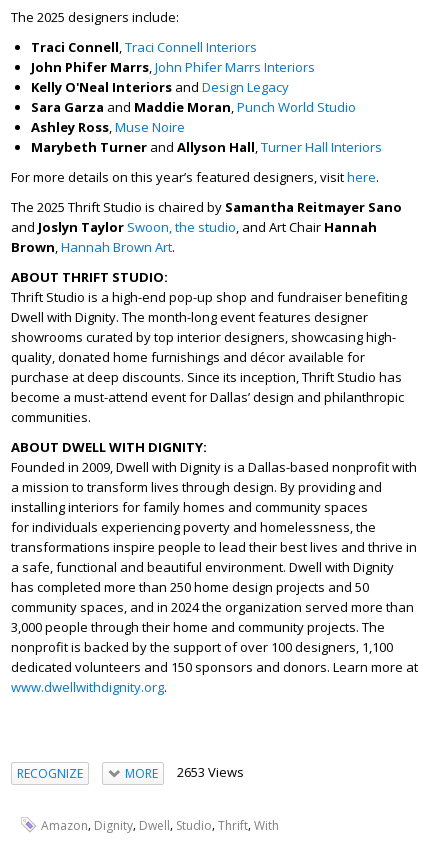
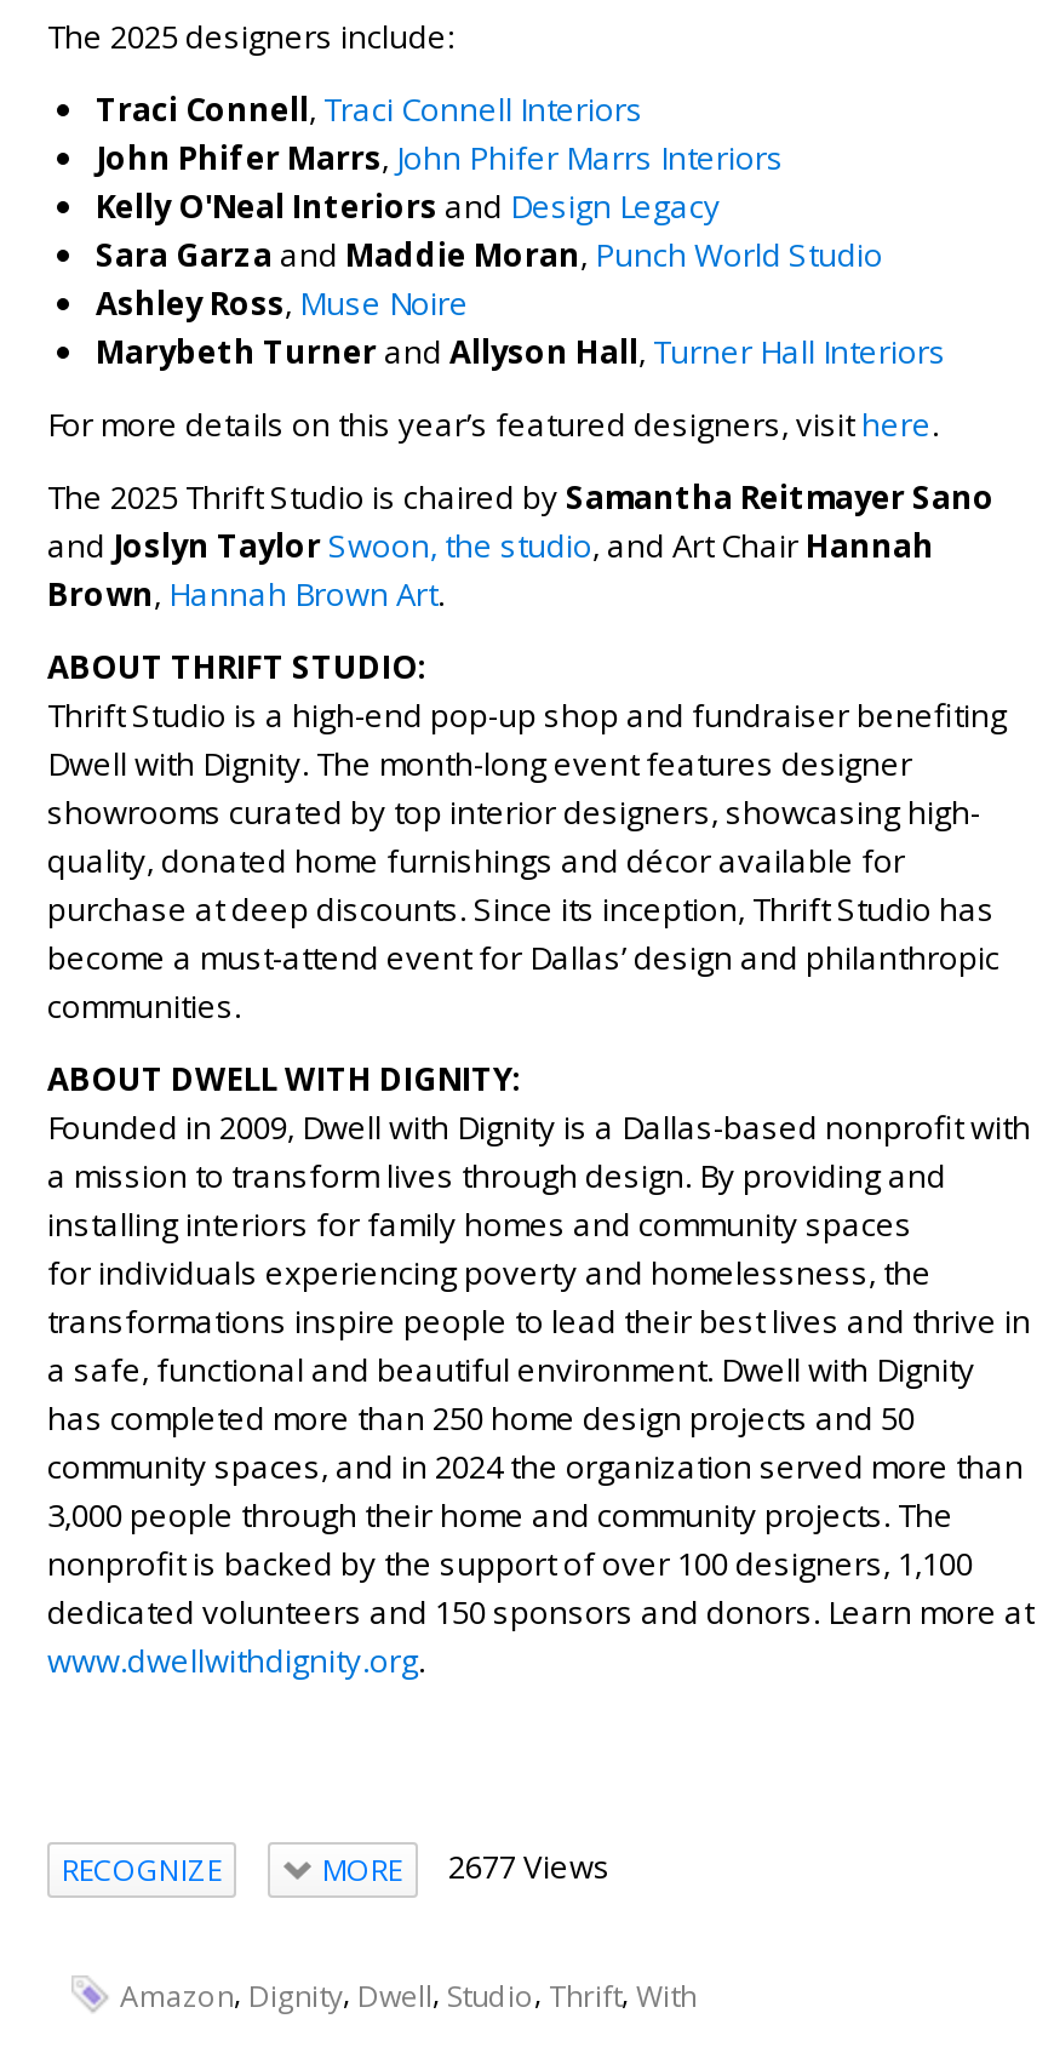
[124,763,243,782] MORE 2653 Views -> [322,1845,611,1891] MORE 2677 Views

